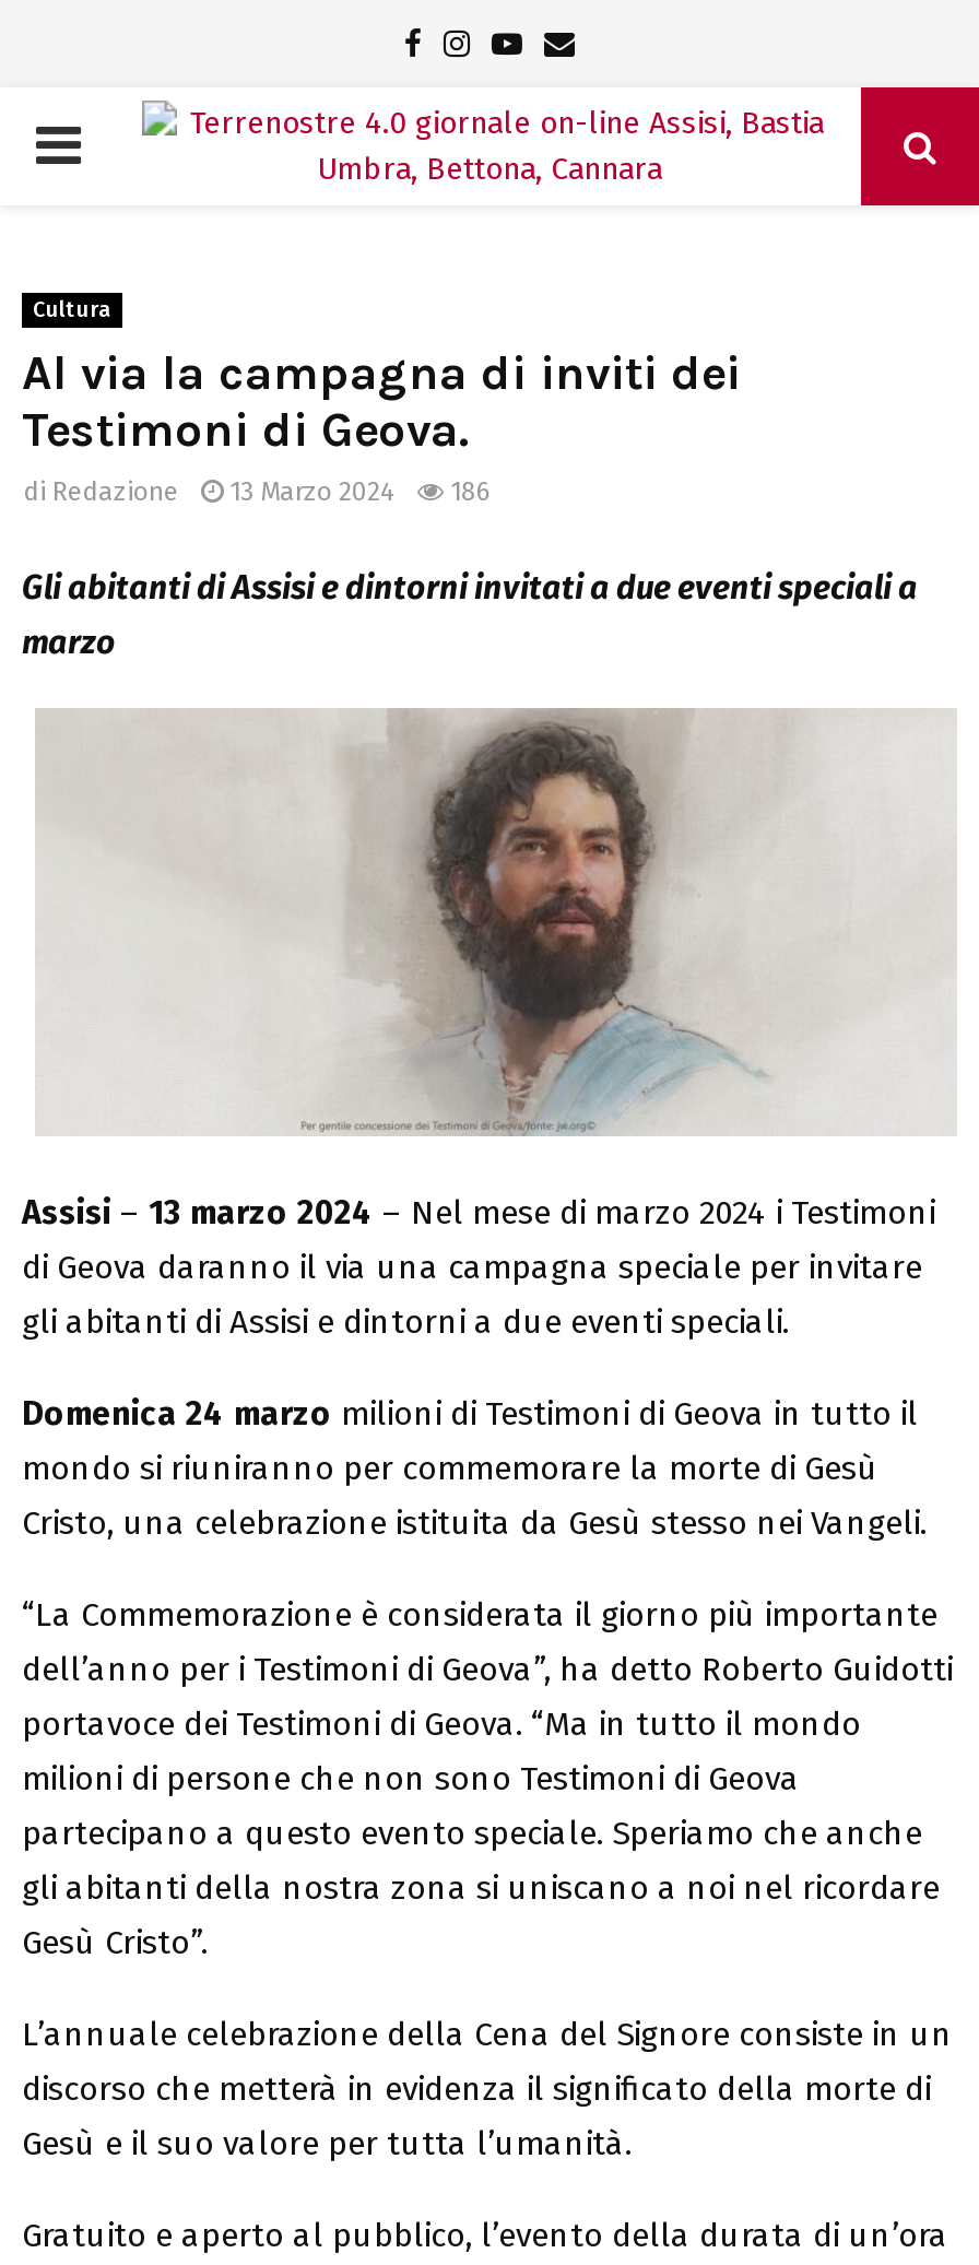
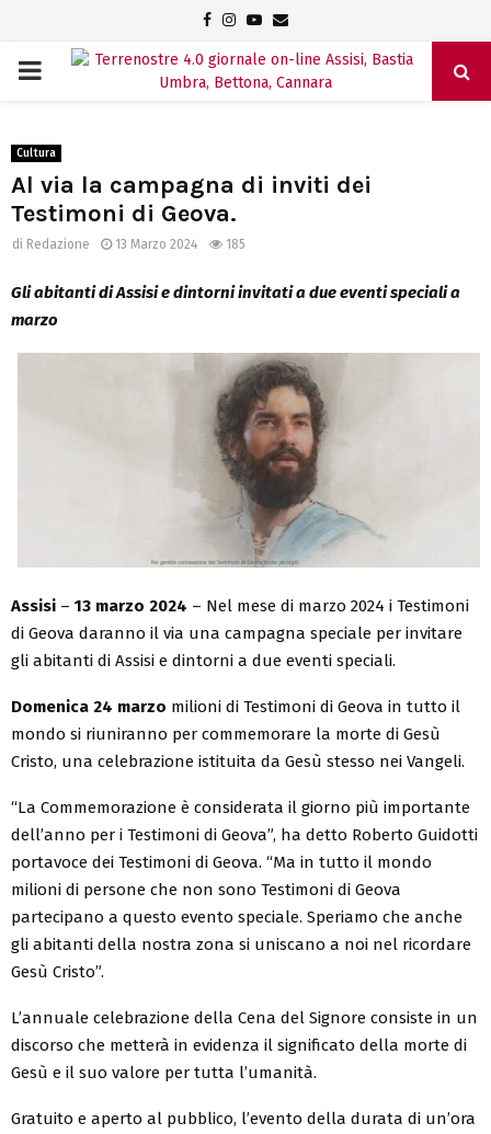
[24,476,492,507] di Redazione 13 Marzo 2024 186 -> [12,237,245,252] di Redazione 13 Marzo 2024 185

